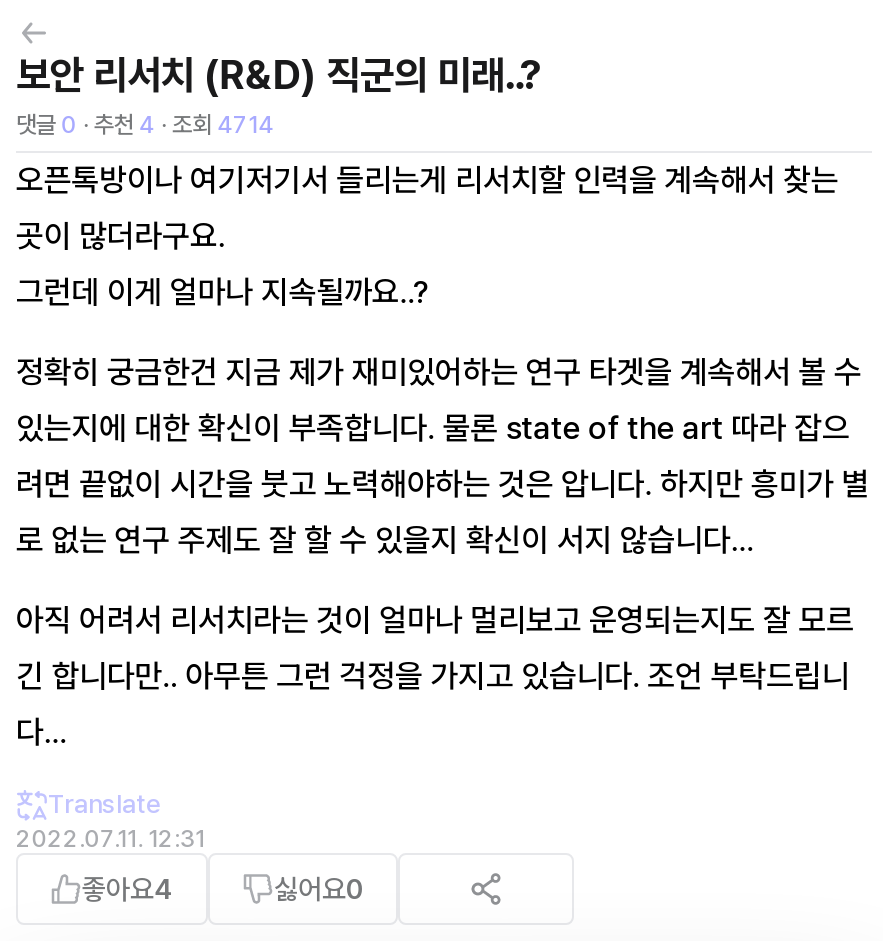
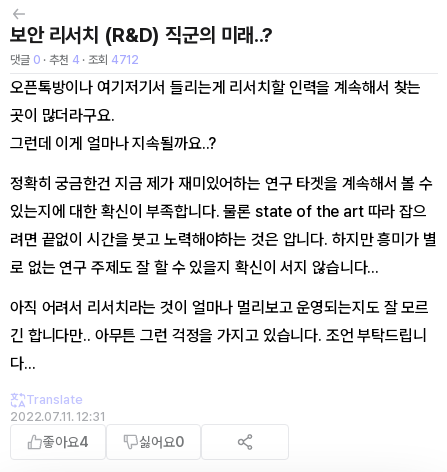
[16,111,274,139] 댓글 0 · 추천 4 · 조회 4714 -> [10,53,139,67] 댓글 0 · 추천 4 · 조회 4712

